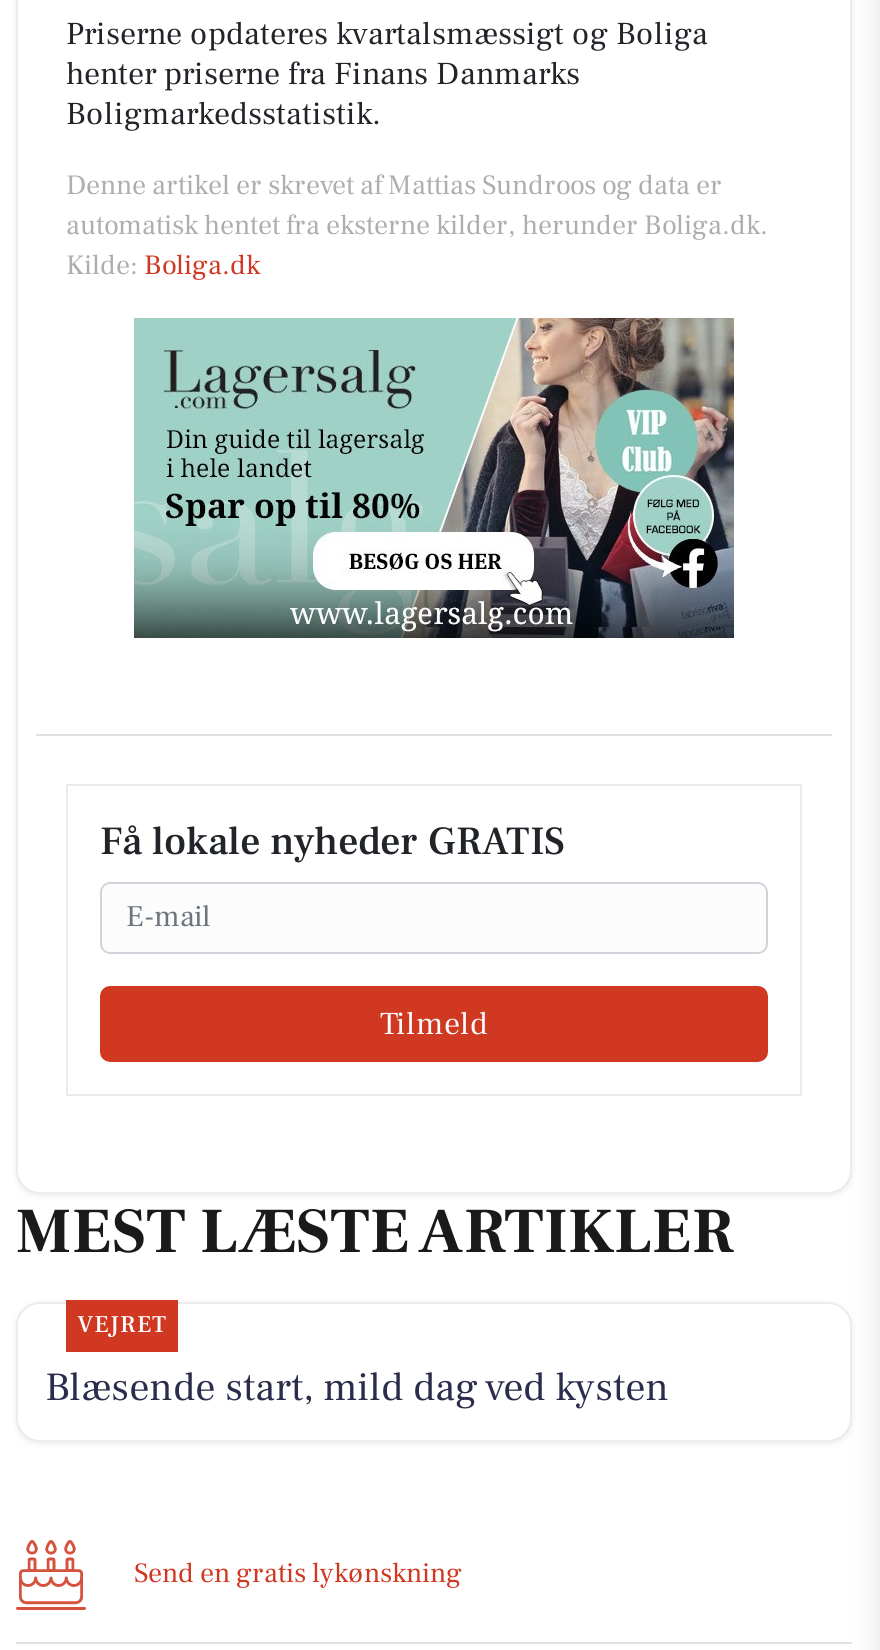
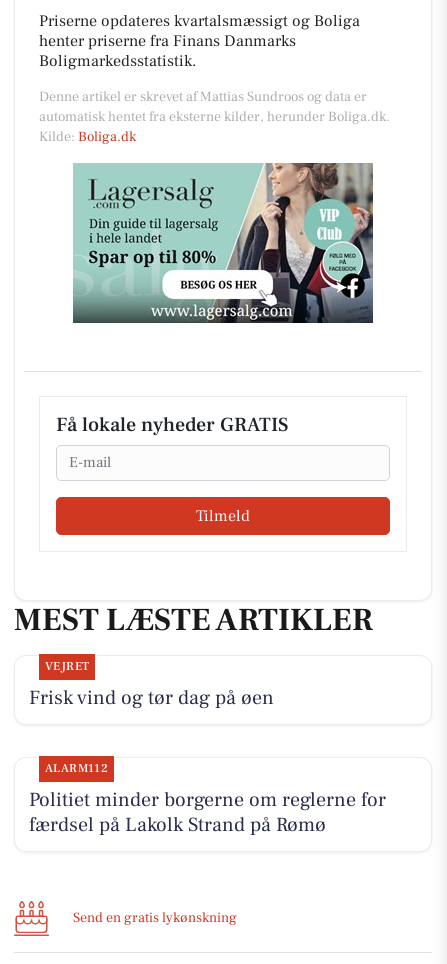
[45,1361,669,1413] Blæsende start, mild dag ved kysten -> [29,685,386,838] Frisk vind og tør dag på øen | ALARM112 | Politiet minder borgerne om reglerne for | færdsel på Lakolk Strand på Rømø

